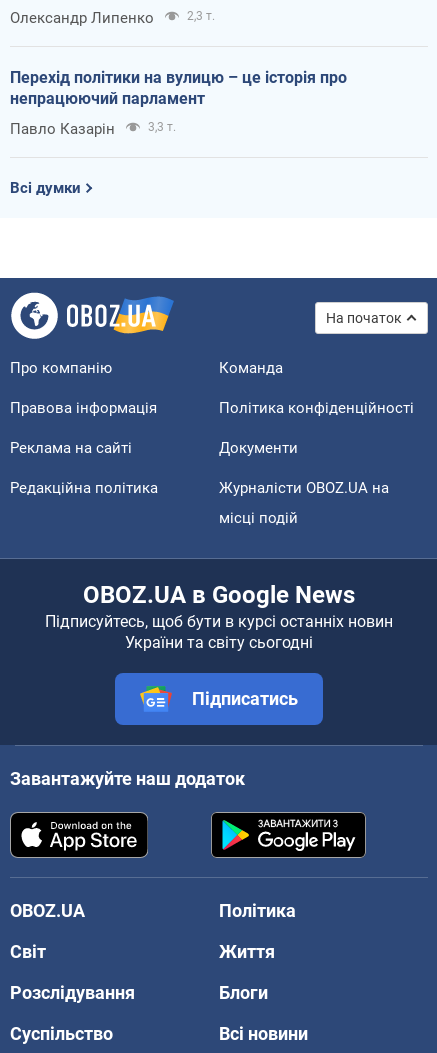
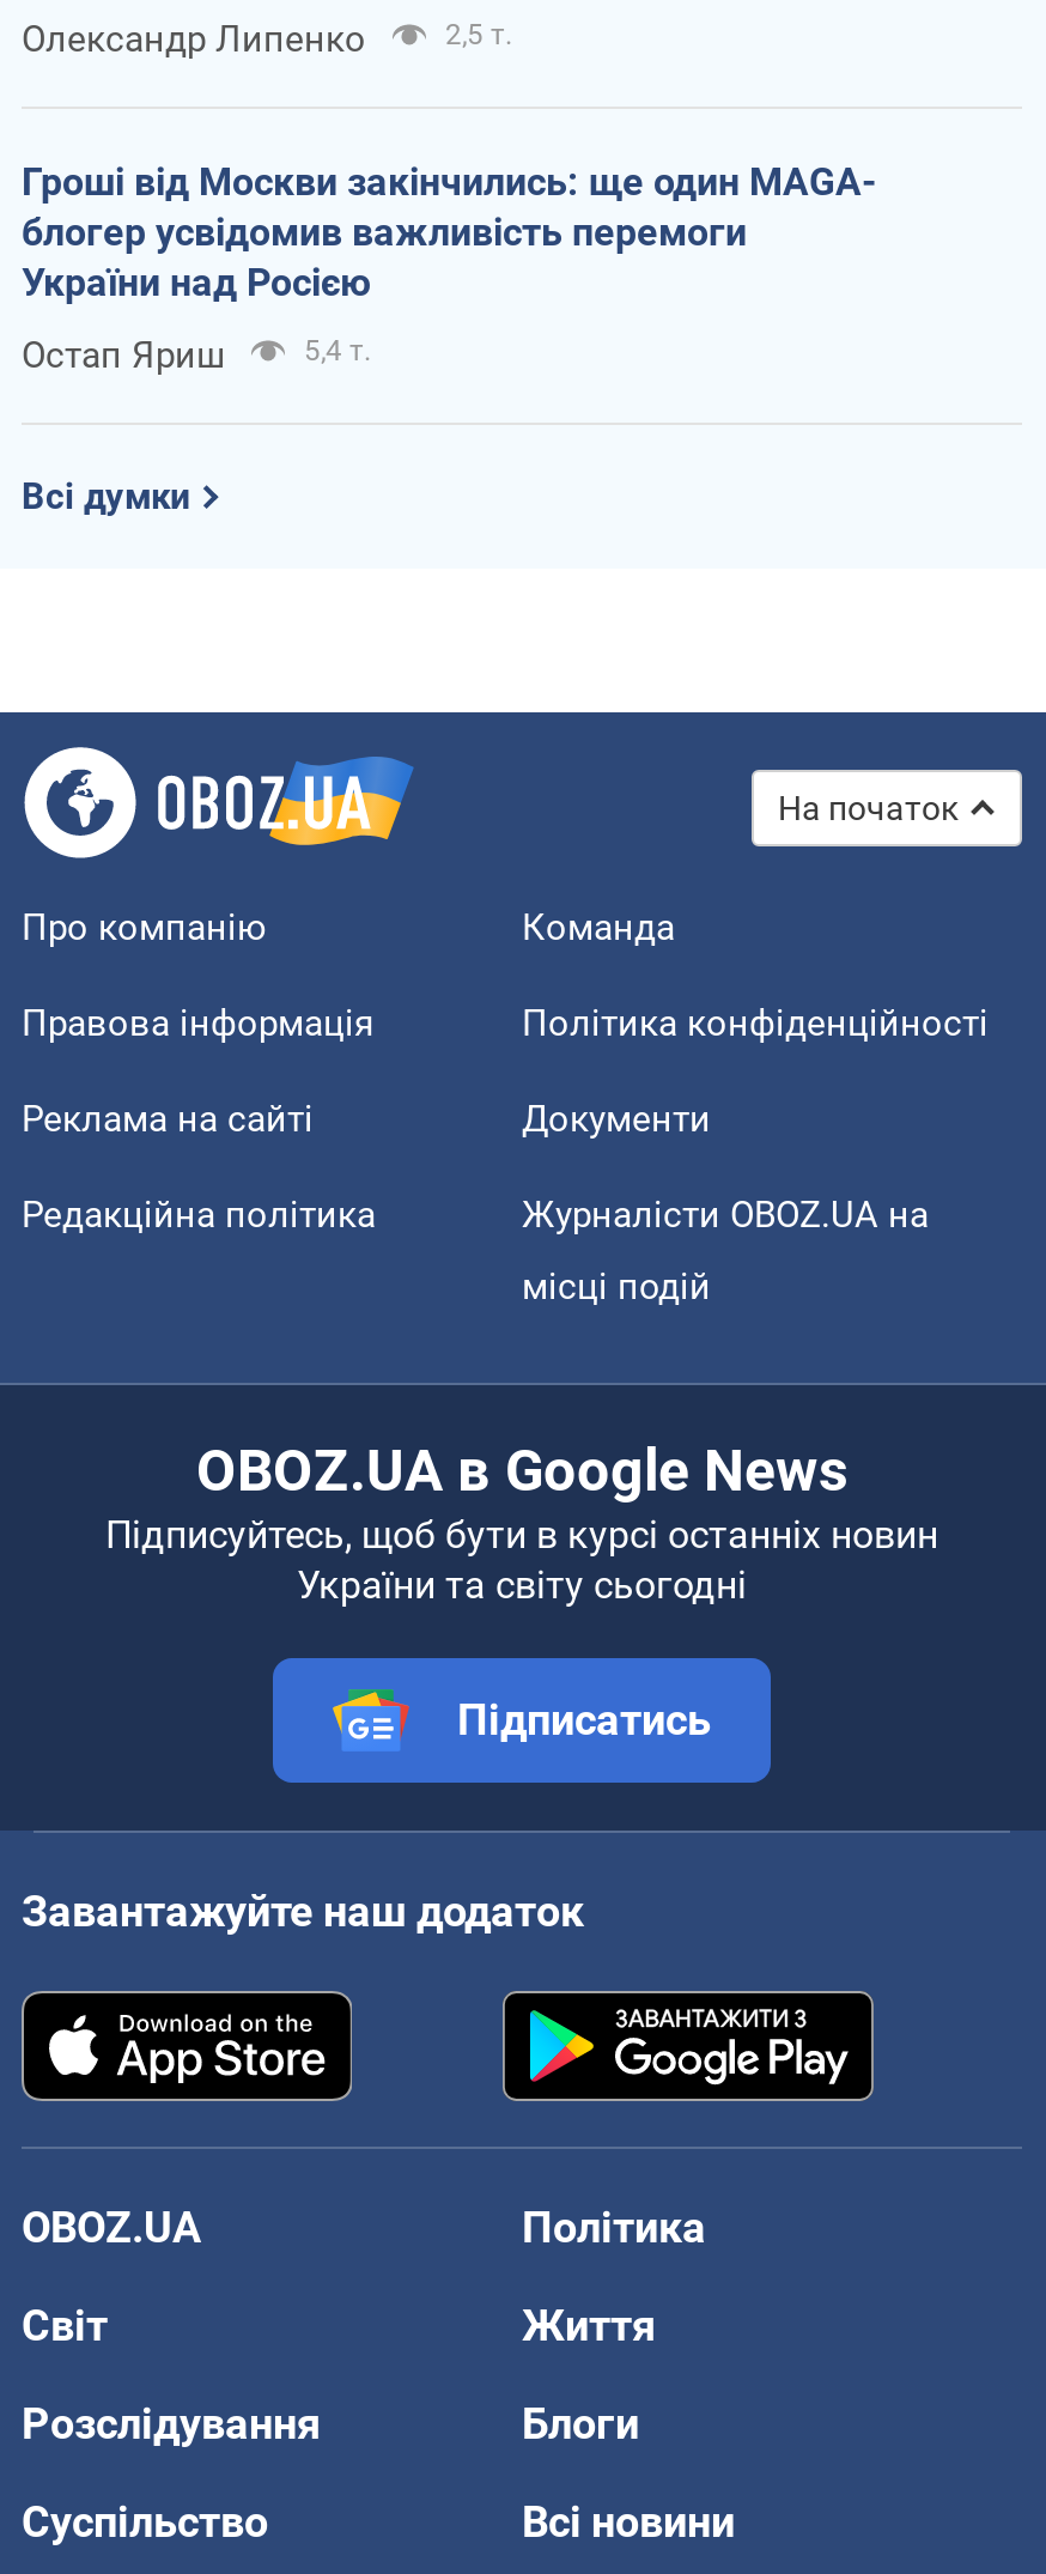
[187,9,215,23] 2,3 т. -> [445,17,512,51] 2,5 т.
[10,68,347,108] Перехід політики на вулицю – це історія про | непрацюючий парламент -> [22,159,876,305] Гроші від Москви закінчились: ще один MAGA- | блогер усвідомив важливість перемоги | України над Росією
[10,120,176,138] Павло Казарін | 3,3 т. -> [22,333,371,376] Остап Яриш | 5,4 т.

